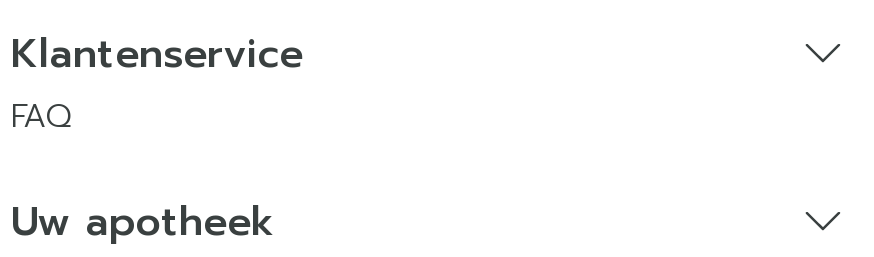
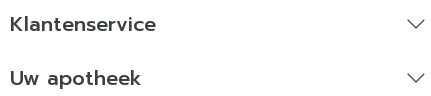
[11,93,71,141] FAQ -> none

